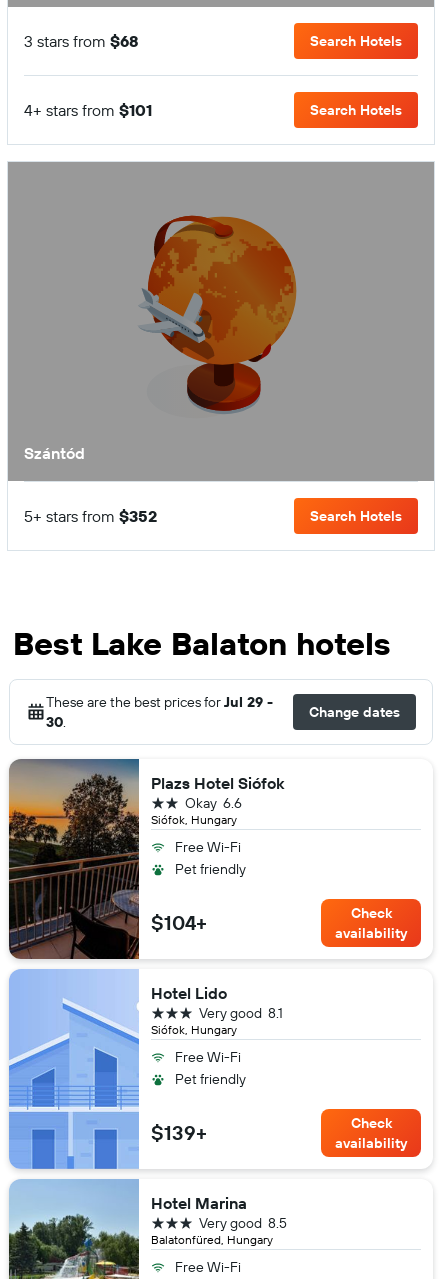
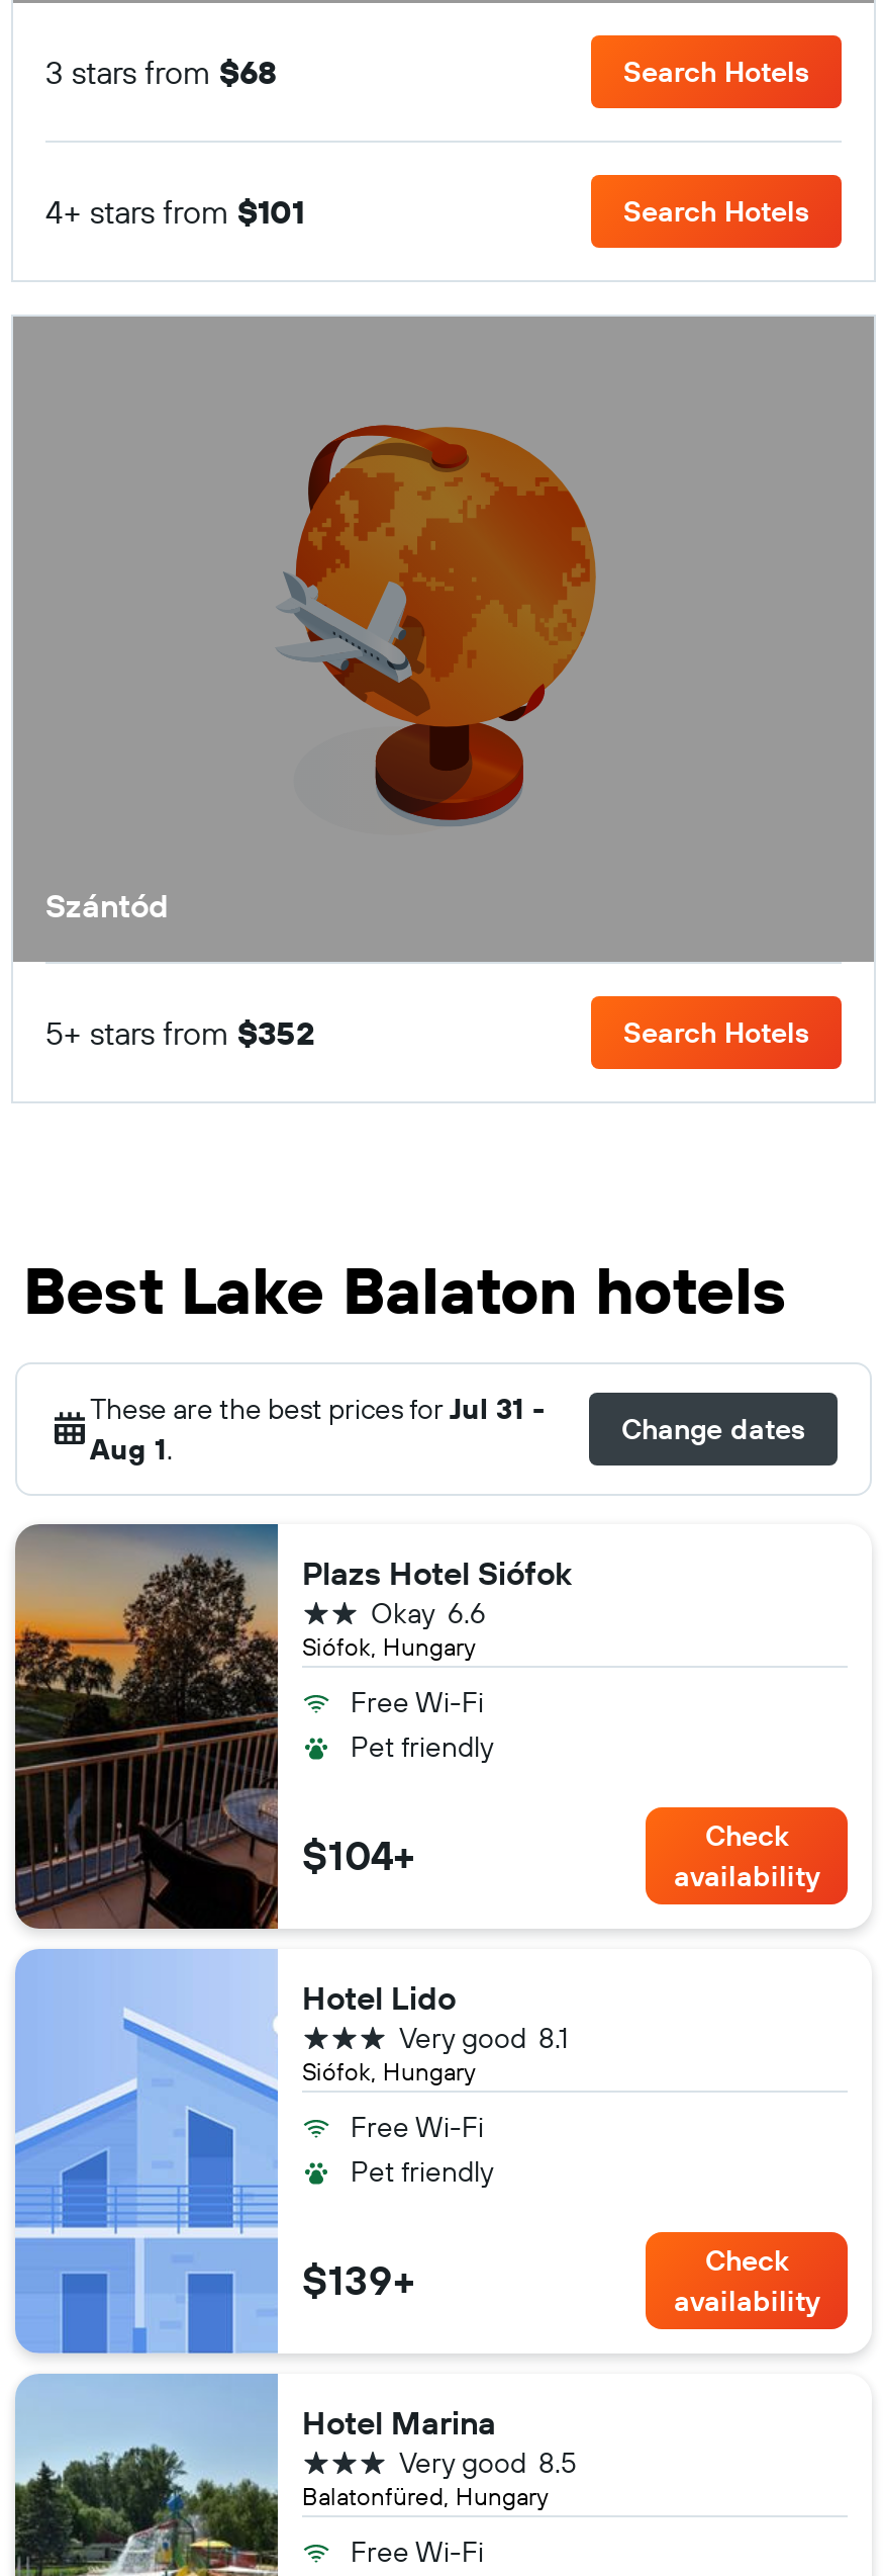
[46,693,273,731] These are the best prices for Jul 29 - | 30. -> [90,1391,545,1468] These are the best prices for Jul 31 - | Aug 1.

